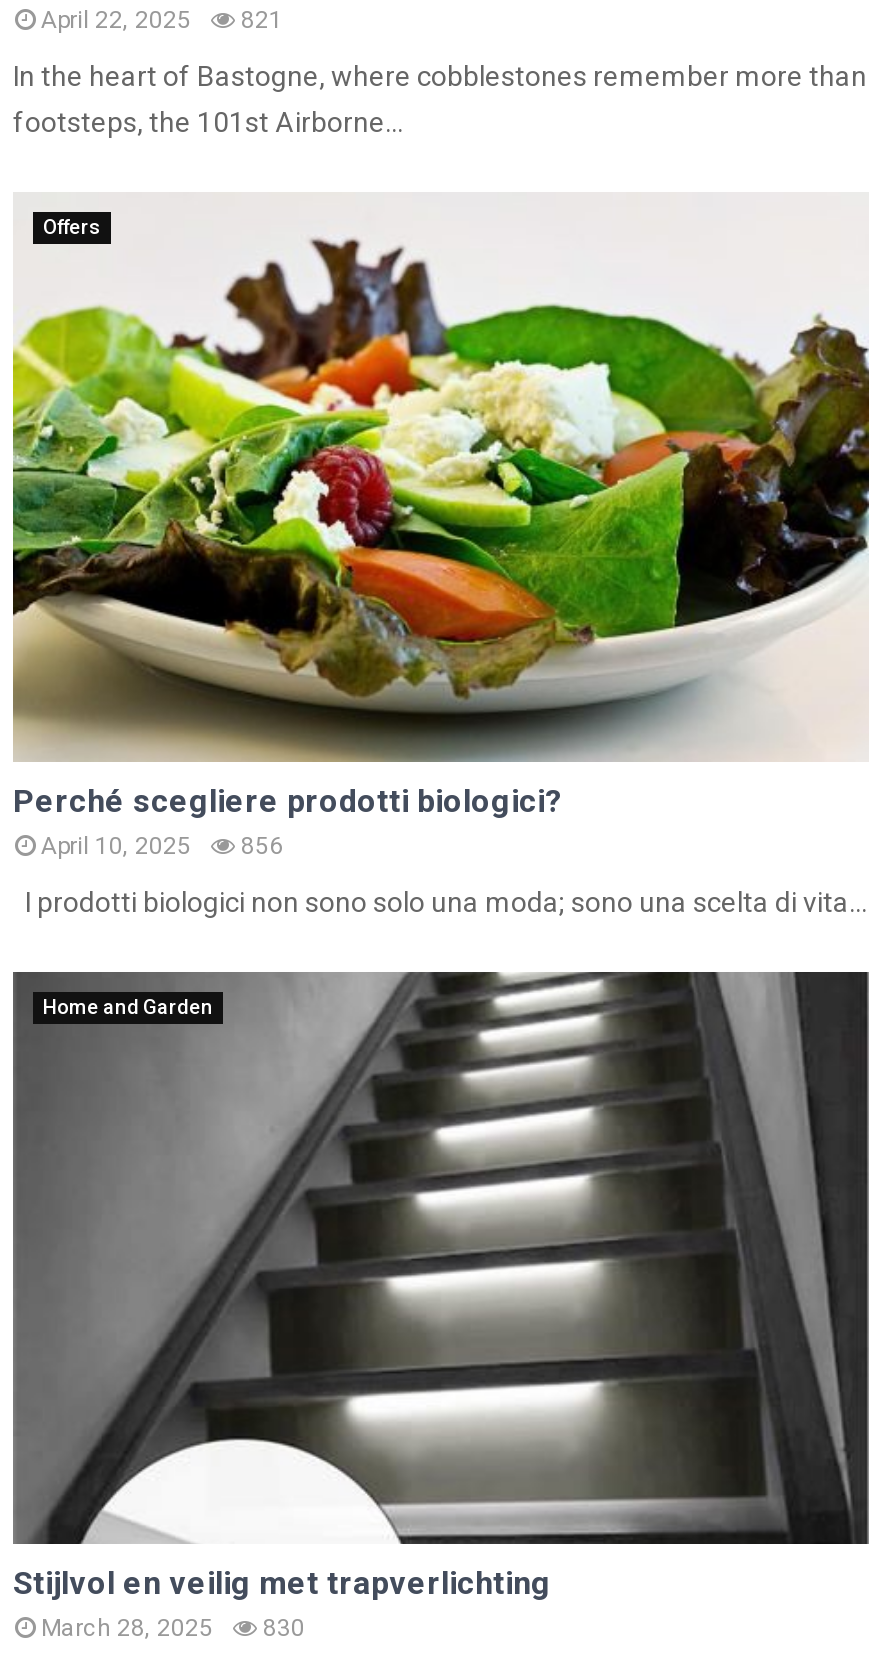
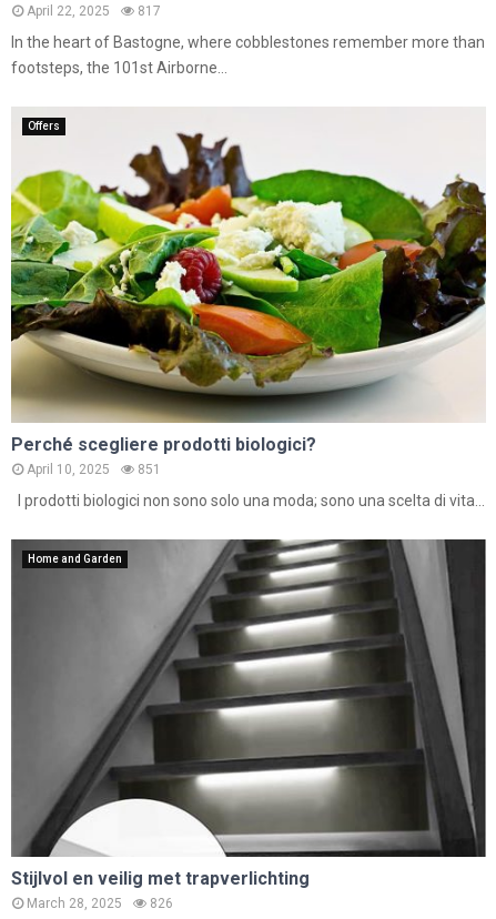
[41,6,283,34] April 22, 2025 821 -> [27,3,161,19] April 22, 2025 817
[41,833,283,861] April 10, 2025 856 -> [27,462,161,478] April 10, 2025 851
[41,1613,305,1641] March 28, 2025 830 -> [27,895,173,911] March 28, 2025 826

